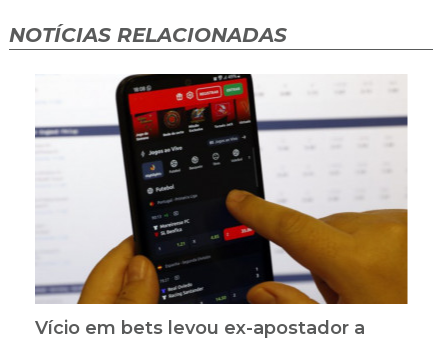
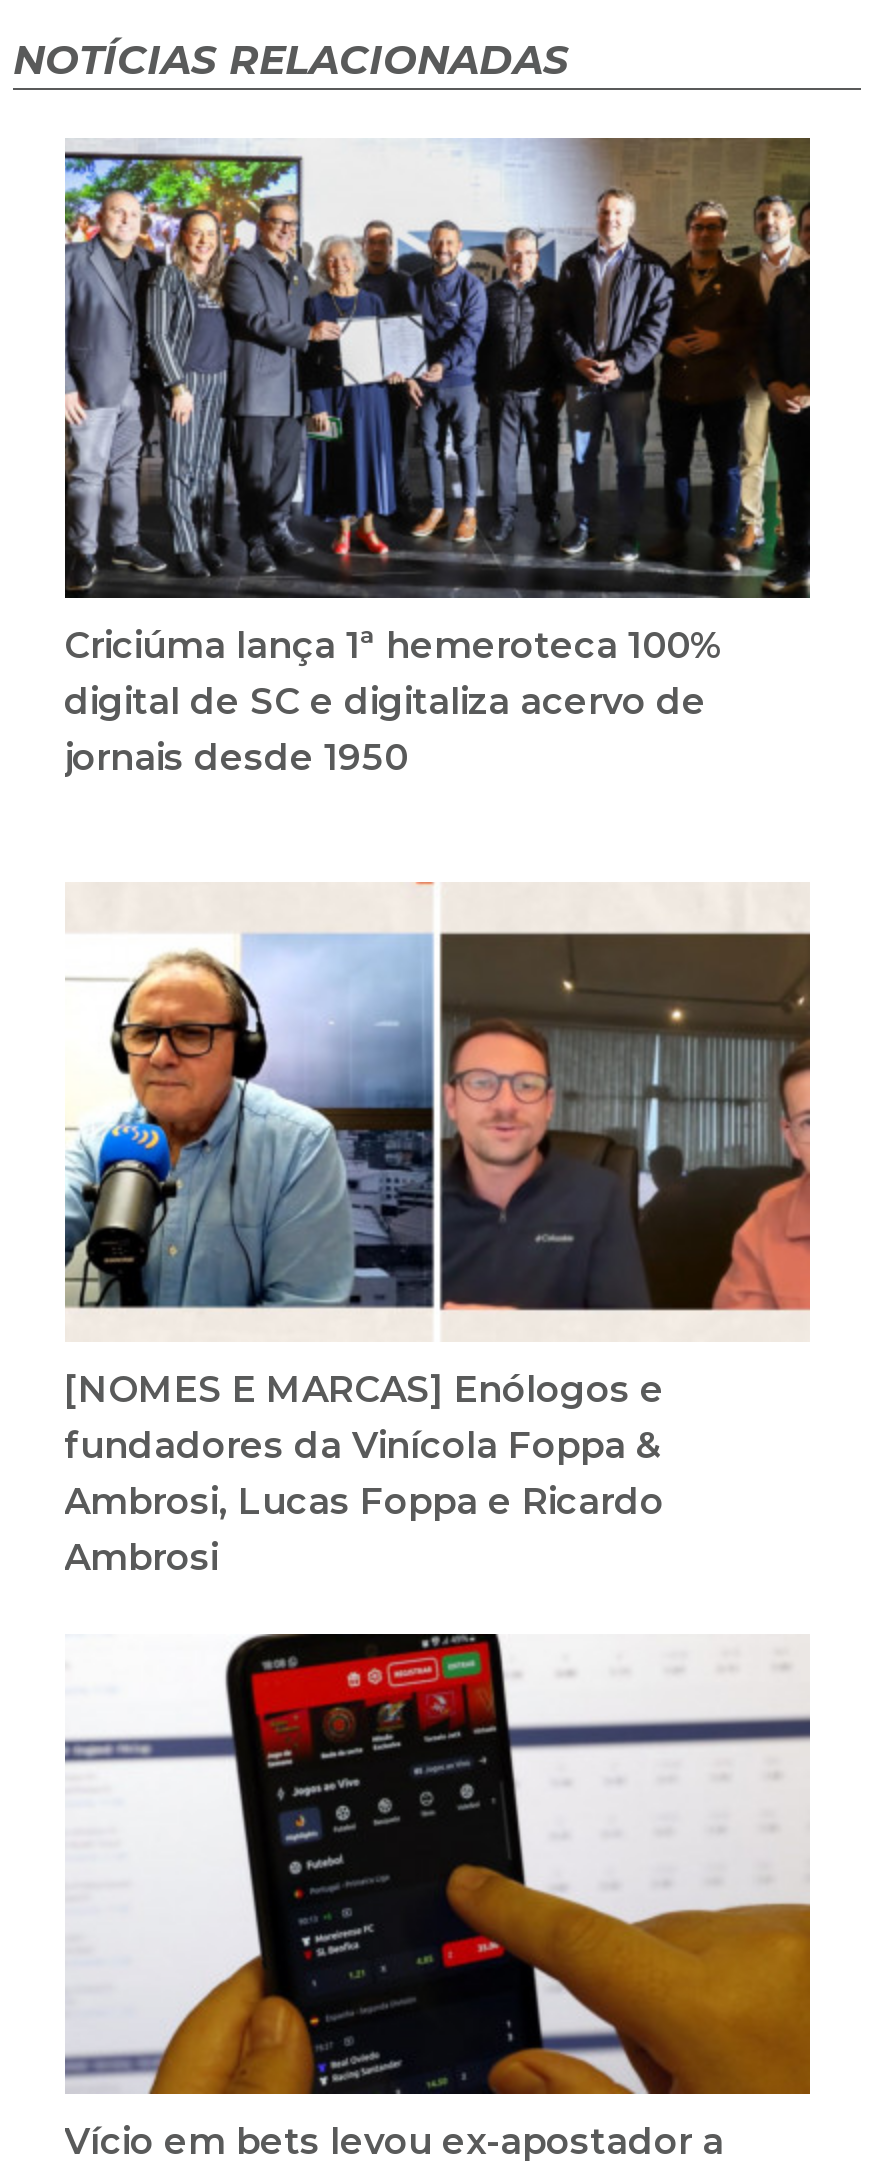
none -> [63,136,813,779] [image] | Criciúma lança 1ª hemeroteca 100% | digital de SC e digitaliza acervo de | jornais desde 1950
none -> [63,880,813,1579] [image] | [NOMES E MARCAS] Enólogos e | fundadores da Vinícola Foppa & | Ambrosi, Lucas Foppa e Ricardo | Ambrosi

